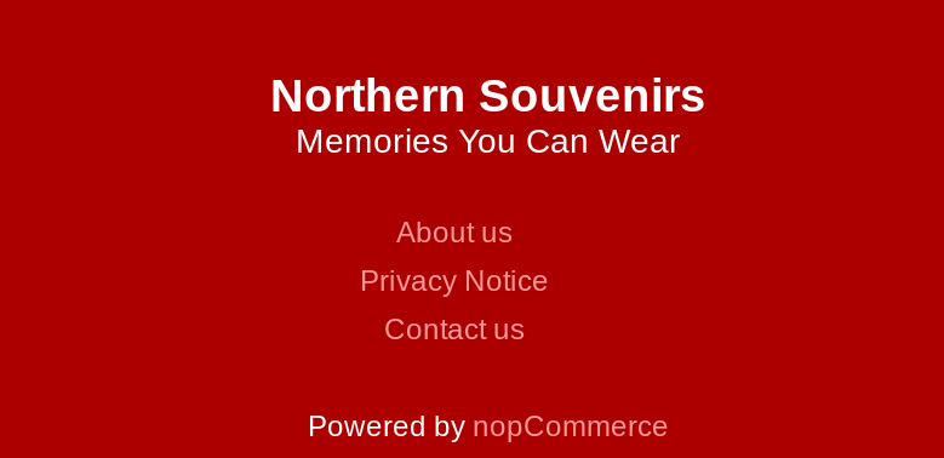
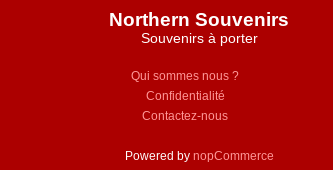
[296,121,681,160] Memories You Can Wear -> [140,30,257,46] Souvenirs à porter
[360,216,549,347] About us | Privacy Notice | Contact us -> [131,69,239,123] Qui sommes nous ? | Confidentialité | Contactez-nous

